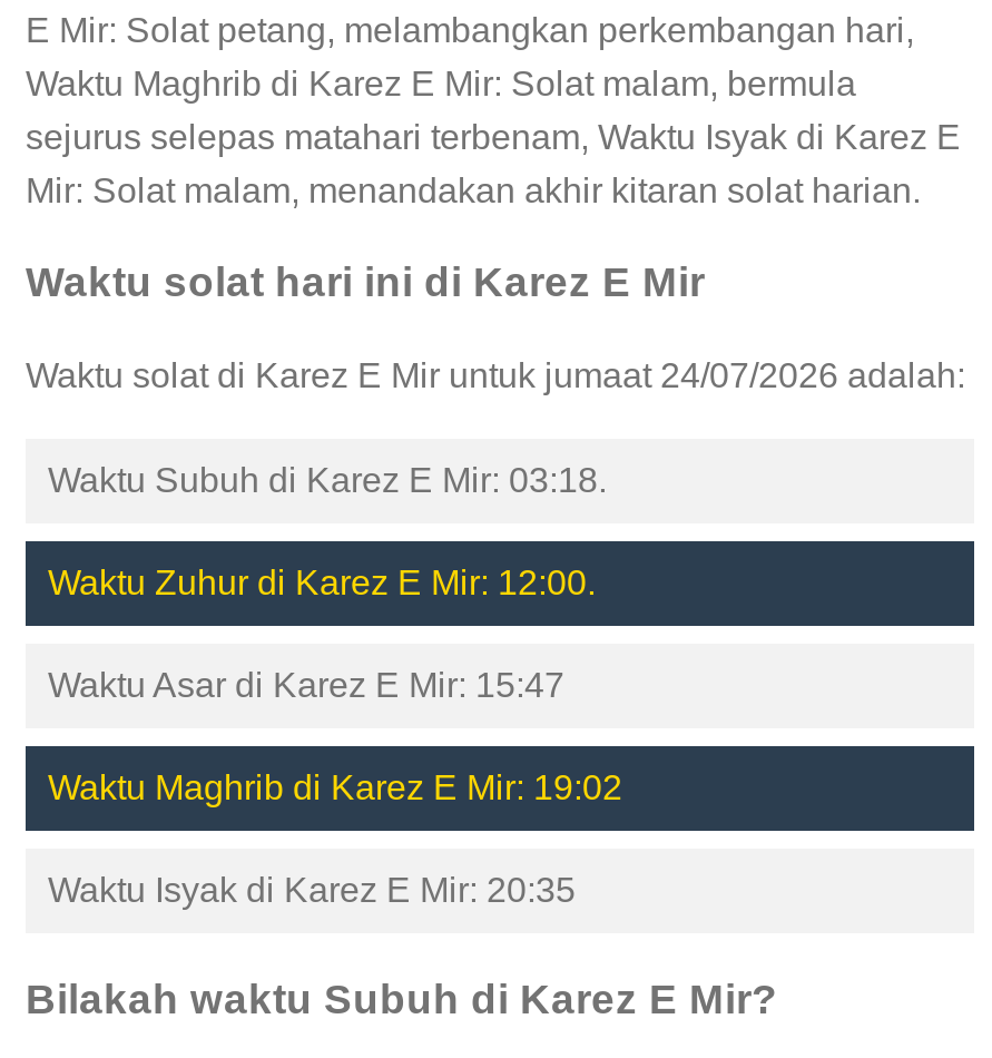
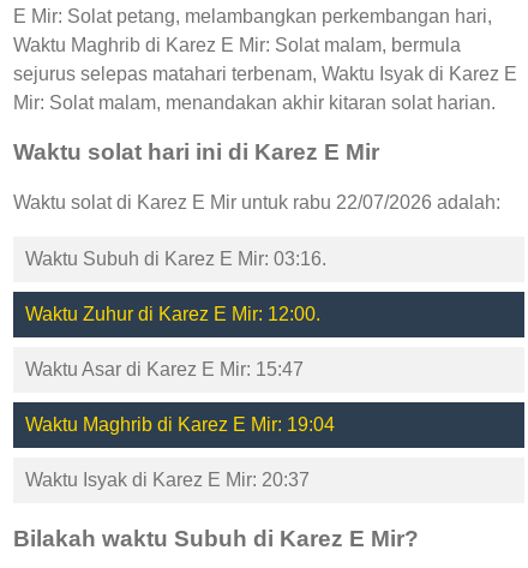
[26,357,965,395] Waktu solat di Karez E Mir untuk jumaat 24/07/2026 adalah: -> [13,192,500,213] Waktu solat di Karez E Mir untuk rabu 22/07/2026 adalah:
[48,462,607,499] Waktu Subuh di Karez E Mir: 03:18. -> [25,249,326,269] Waktu Subuh di Karez E Mir: 03:16.
[48,769,622,807] Waktu Maghrib di Karez E Mir: 19:02 -> [25,415,335,435] Waktu Maghrib di Karez E Mir: 19:04
[48,871,576,909] Waktu Isyak di Karez E Mir: 20:35 -> [25,470,310,490] Waktu Isyak di Karez E Mir: 20:37

